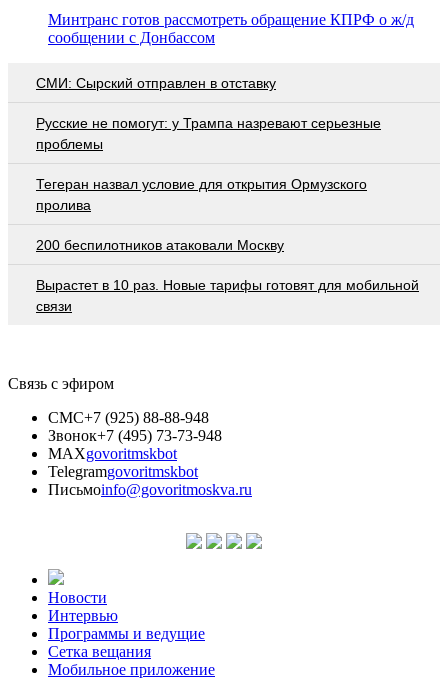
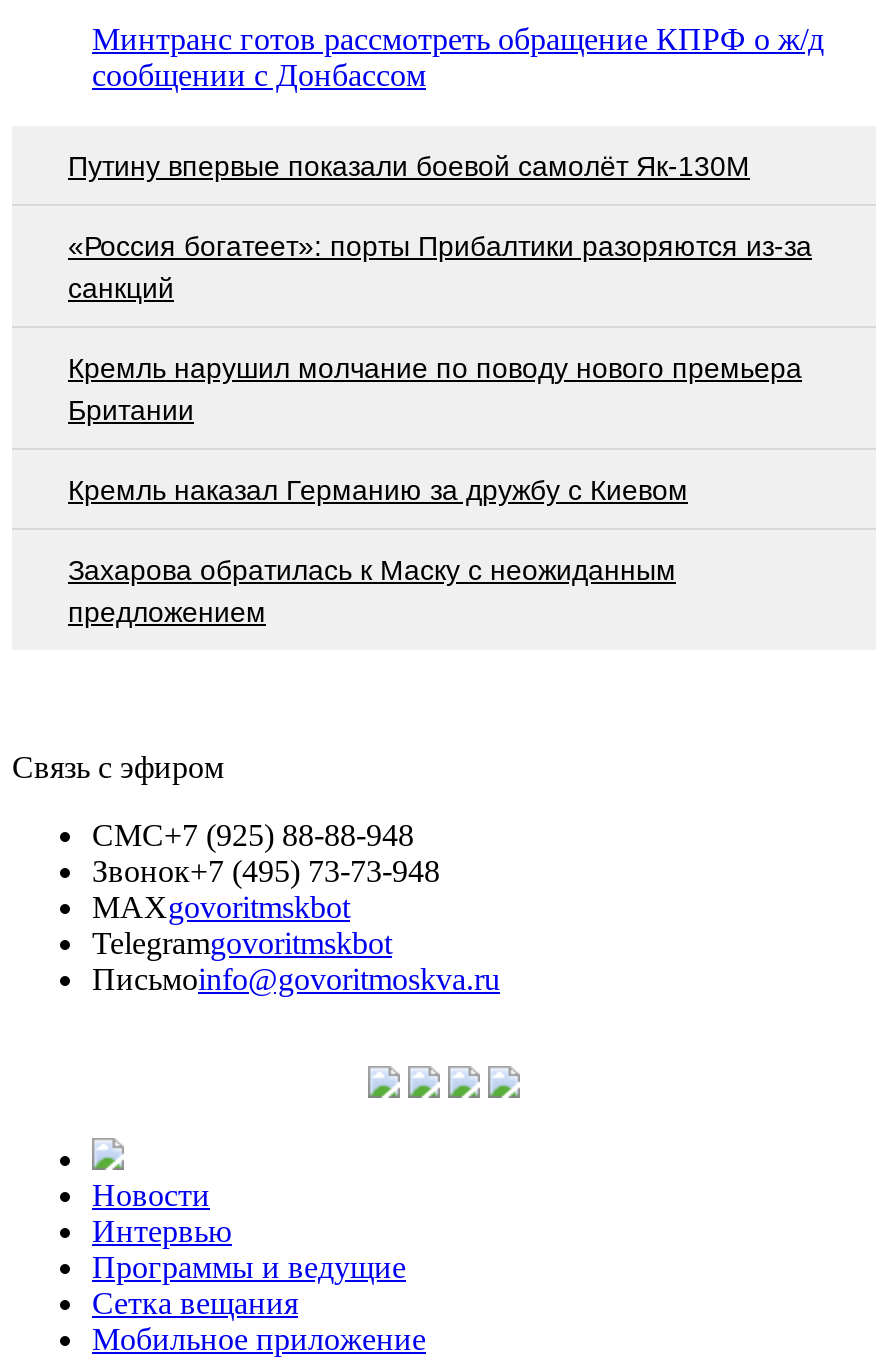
[36,75,276,91] СМИ: Сырский отправлен в отставку -> [68,149,750,181] Путину впервые показали боевой самолёт Як-130М
[36,115,381,152] Русские не помогут: у Трампа назревают серьезные | проблемы -> [68,229,812,303] «Россия богатеет»: порты Прибалтики разоряются из-за | санкций
[36,176,367,213] Тегеран назвал условие для открытия Ормузского | пролива -> [68,351,802,425] Кремль нарушил молчание по поводу нового премьера | Британии
[36,237,284,253] 200 беспилотников атаковали Москву -> [68,473,688,505] Кремль наказал Германию за дружбу с Киевом
[36,277,419,314] Вырастет в 10 раз. Новые тарифы готовят для мобильной | связи -> [68,553,676,627] Захарова обратилась к Маску с неожиданным | предложением

